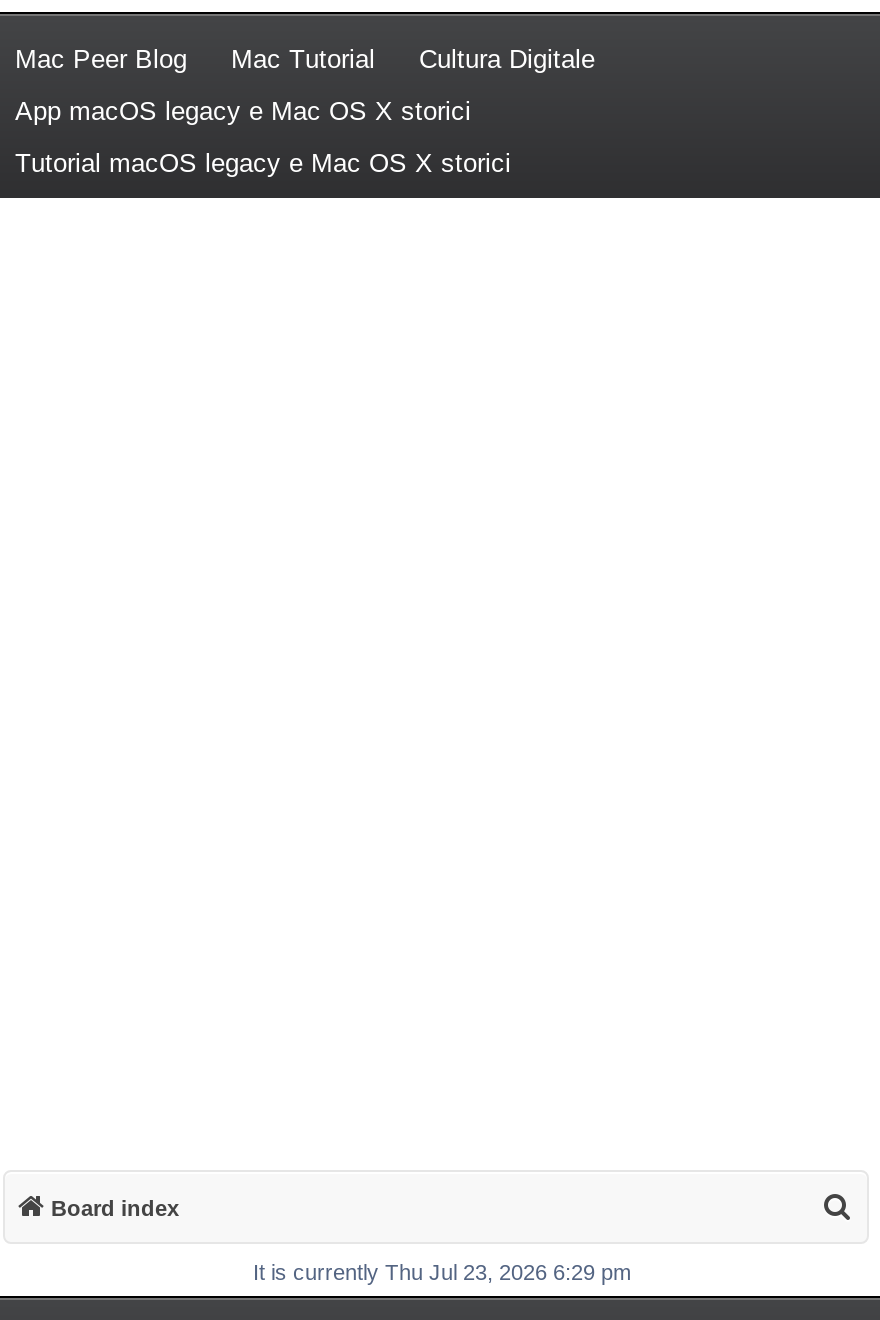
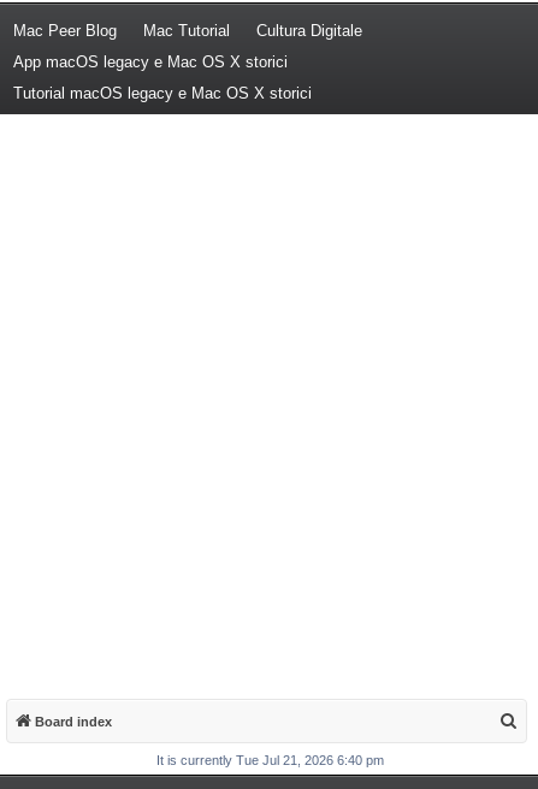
[253,1260,631,1284] It is currently Thu Jul 23, 2026 6:29 pm -> [156,753,384,767] It is currently Tue Jul 21, 2026 6:40 pm

